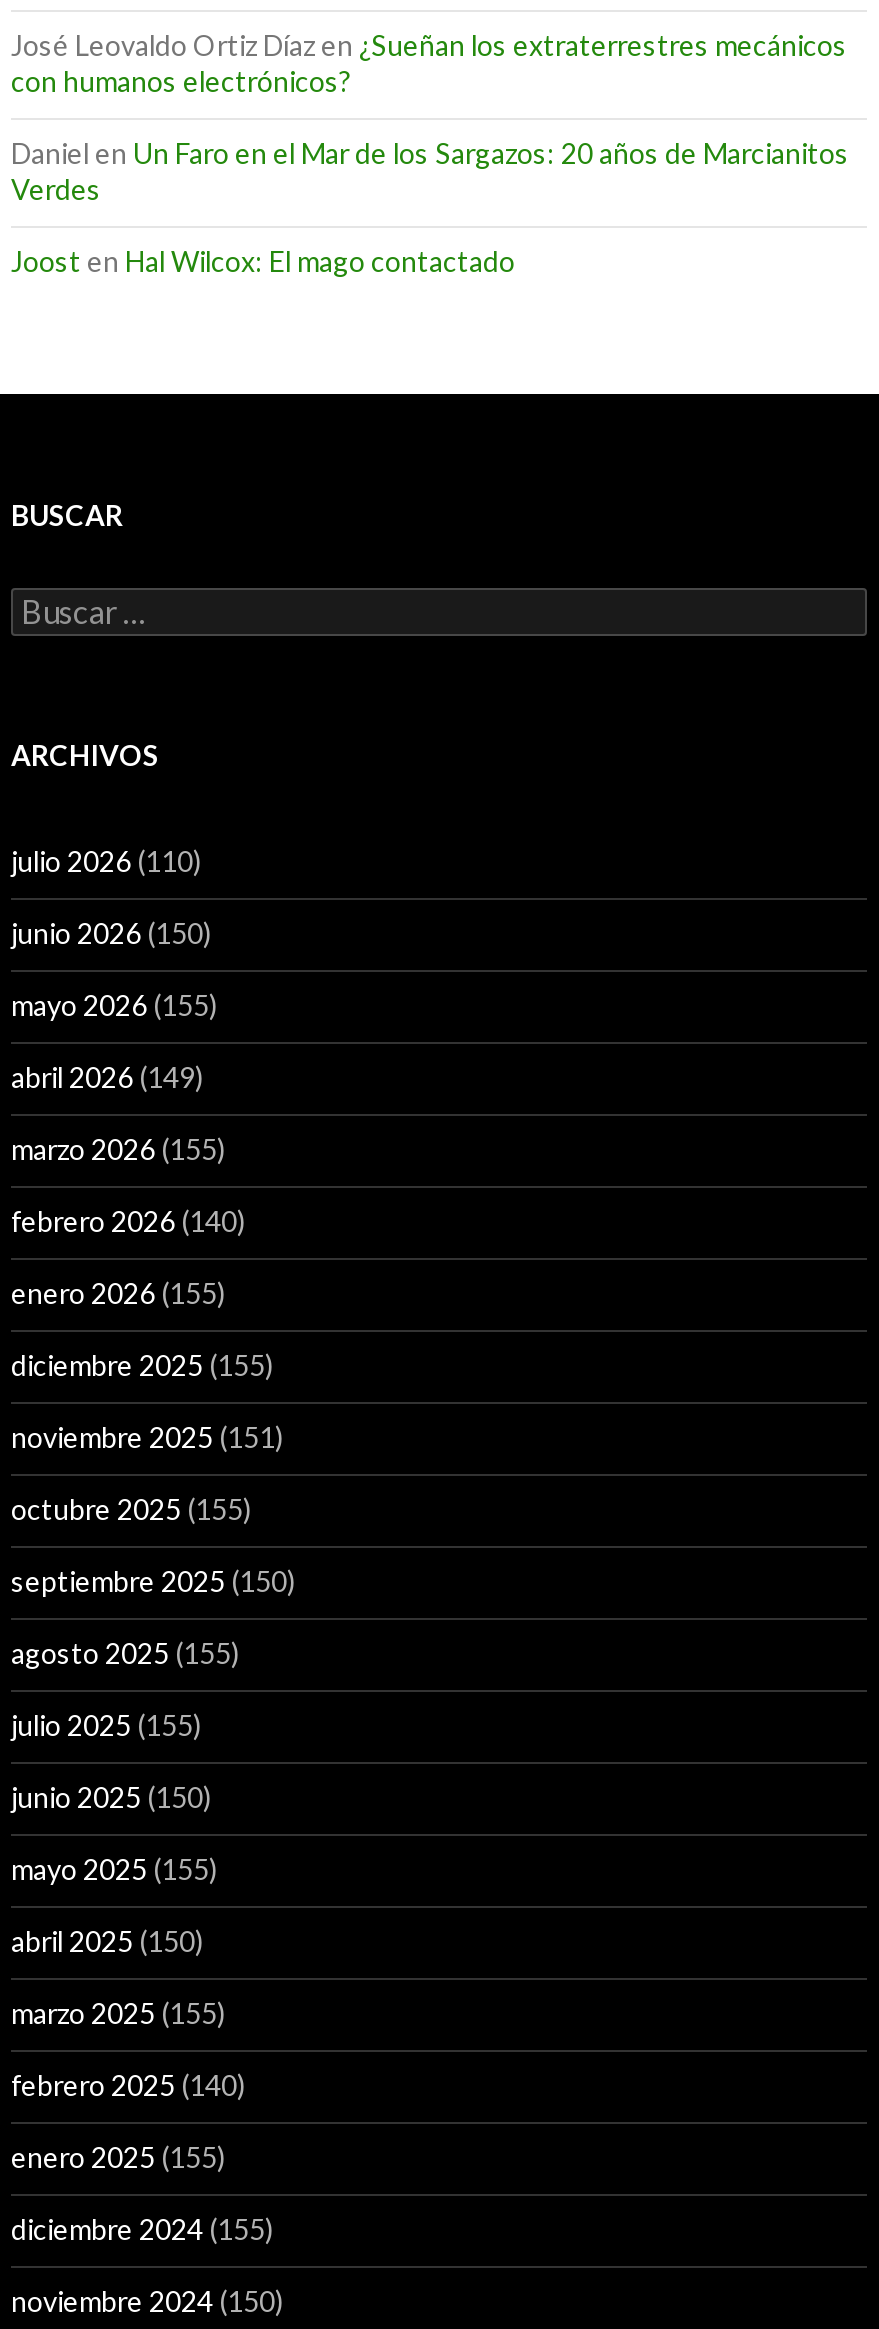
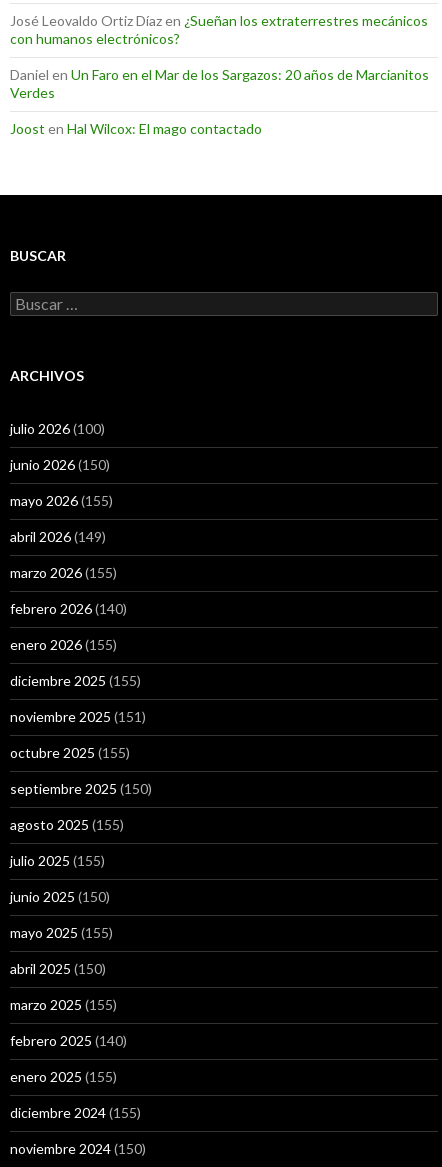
[11,844,201,878] julio 2026 (110) -> [10,420,105,437] julio 2026 (100)

